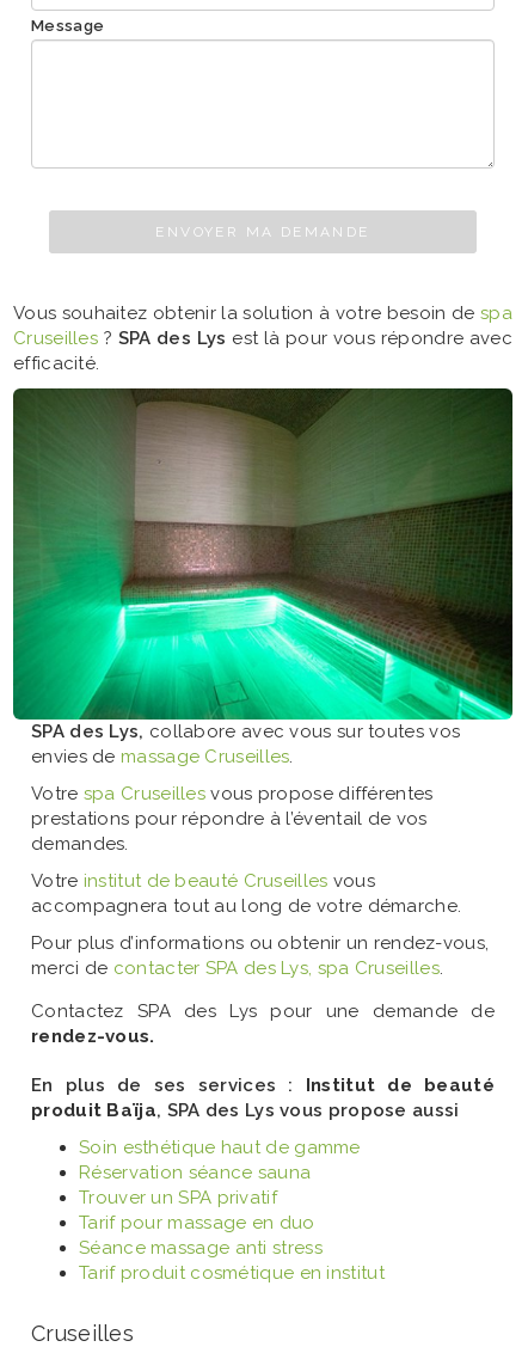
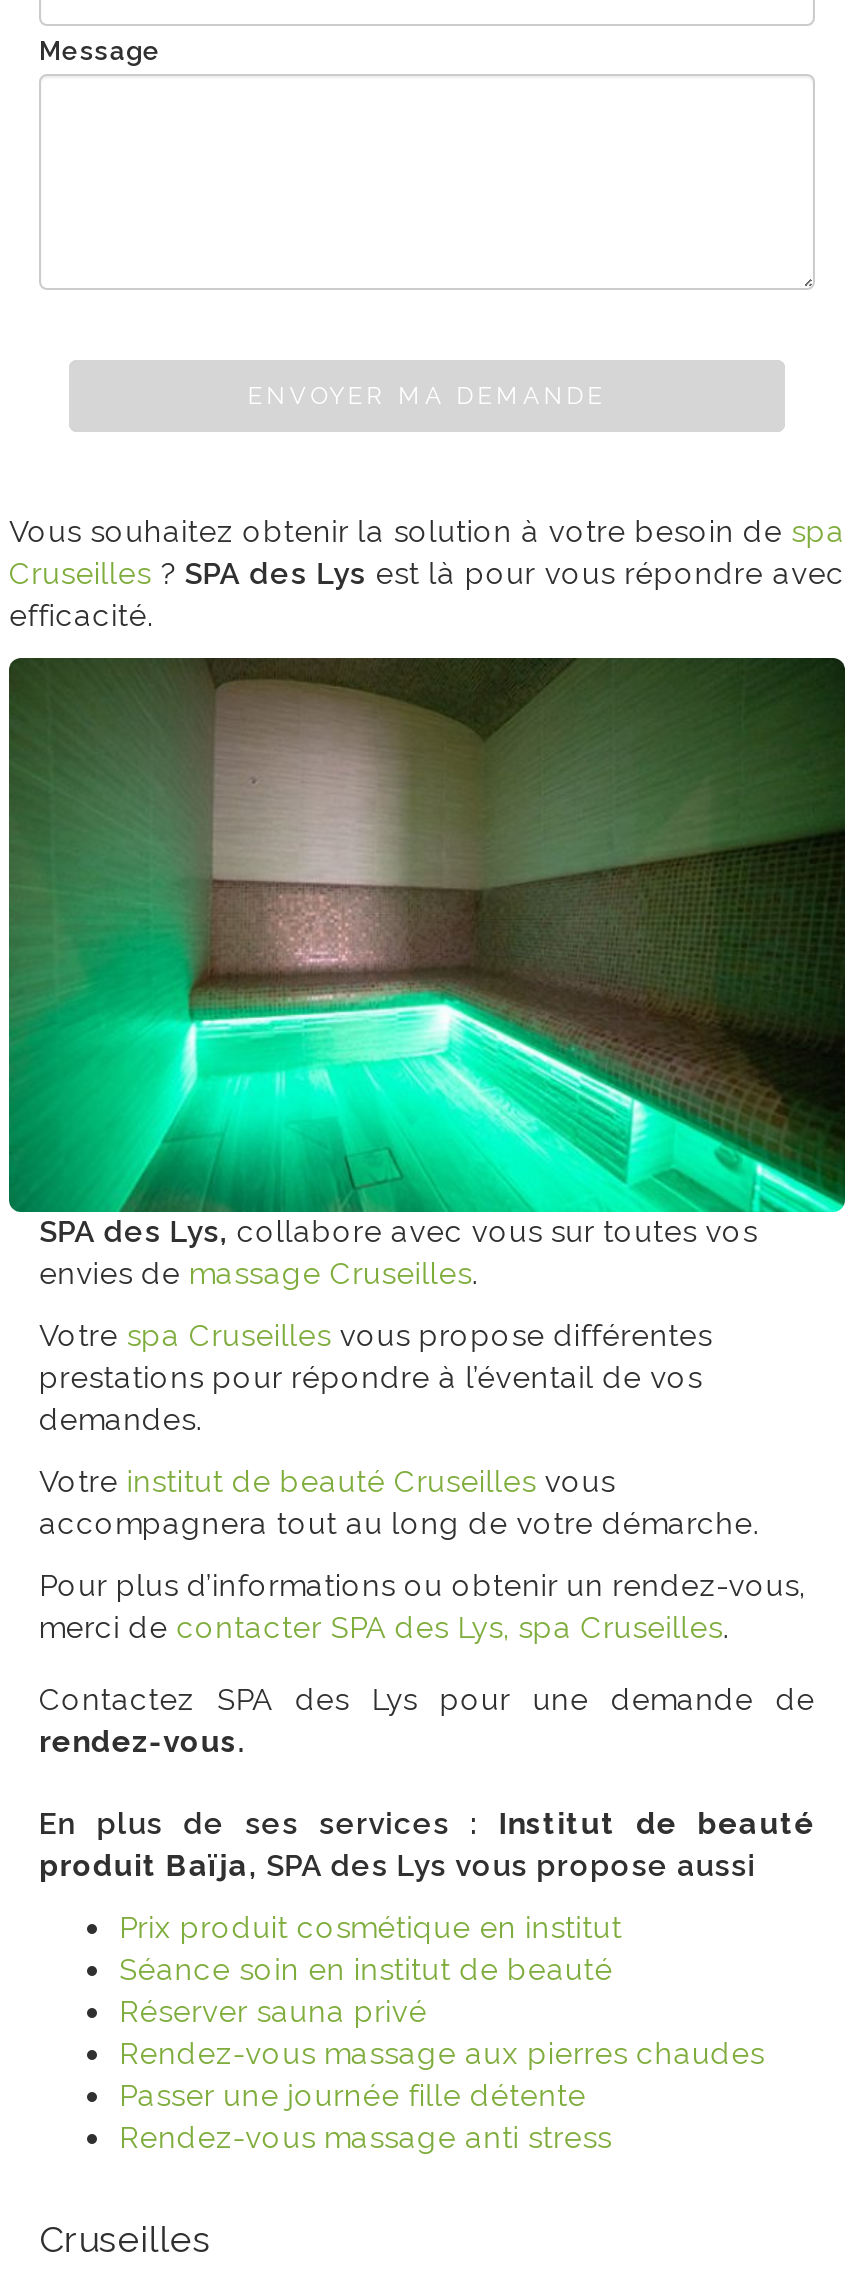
[79,1137,384,1284] Soin esthétique haut de gamme | Réservation séance sauna | Trouver un SPA privatif | Tarif pour massage en duo | Séance massage anti stress | Tarif produit cosmétique en institut -> [119,1911,764,2157] Prix produit cosmétique en institut | Séance soin en institut de beauté | Réserver sauna privé | Rendez-vous massage aux pierres chaudes | Passer une journée fille détente | Rendez-vous massage anti stress

